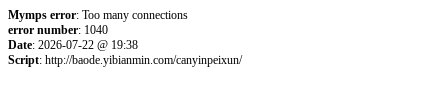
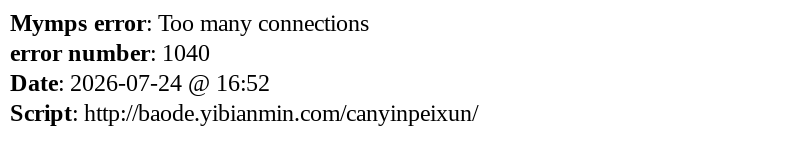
[8,38,138,52] Date: 2026-07-22 @ 19:38 -> [10,69,270,97] Date: 2026-07-24 @ 16:52

